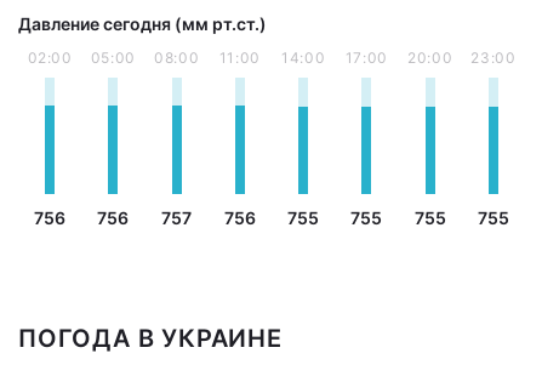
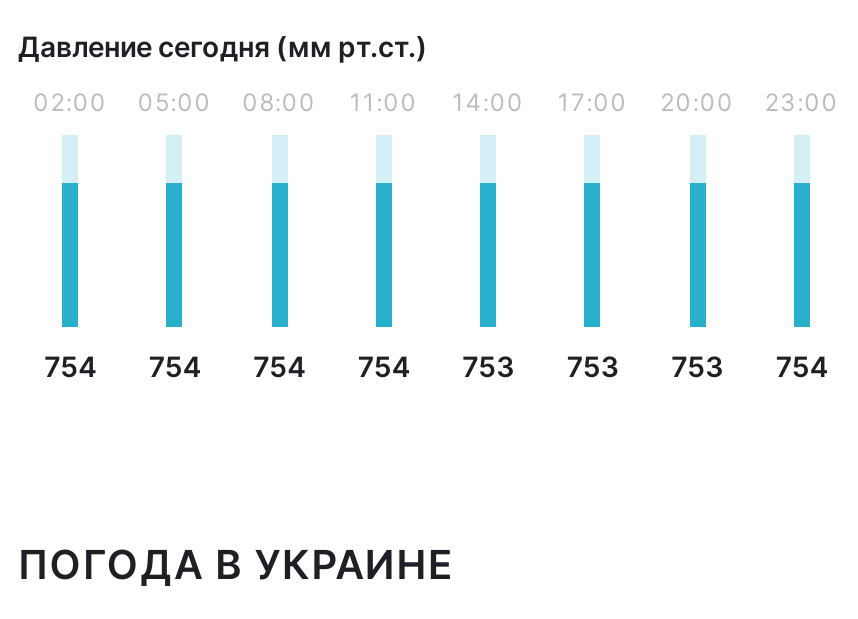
[34,207,66,228] 756 -> [44,349,96,383] 754
[97,207,129,228] 756 -> [149,349,201,383] 754
[161,207,192,228] 757 -> [253,349,305,383] 754
[224,207,256,228] 756 -> [358,349,410,383] 754
[287,207,319,228] 755 -> [462,349,514,383] 753
[351,207,382,228] 755 -> [567,349,619,383] 753
[414,207,446,228] 755 -> [671,349,723,383] 753
[478,207,509,228] 755 -> [776,349,828,383] 754

